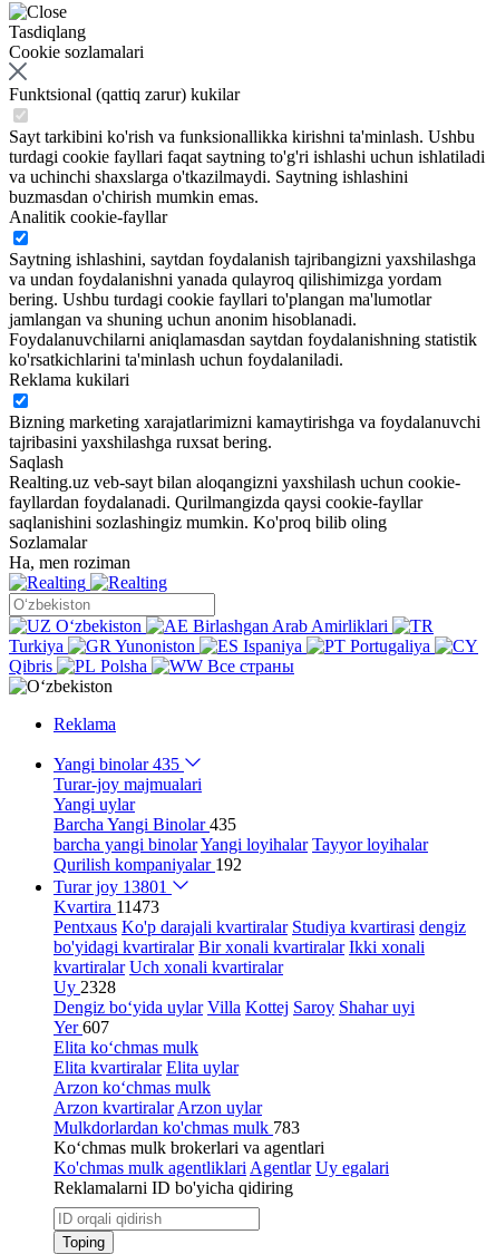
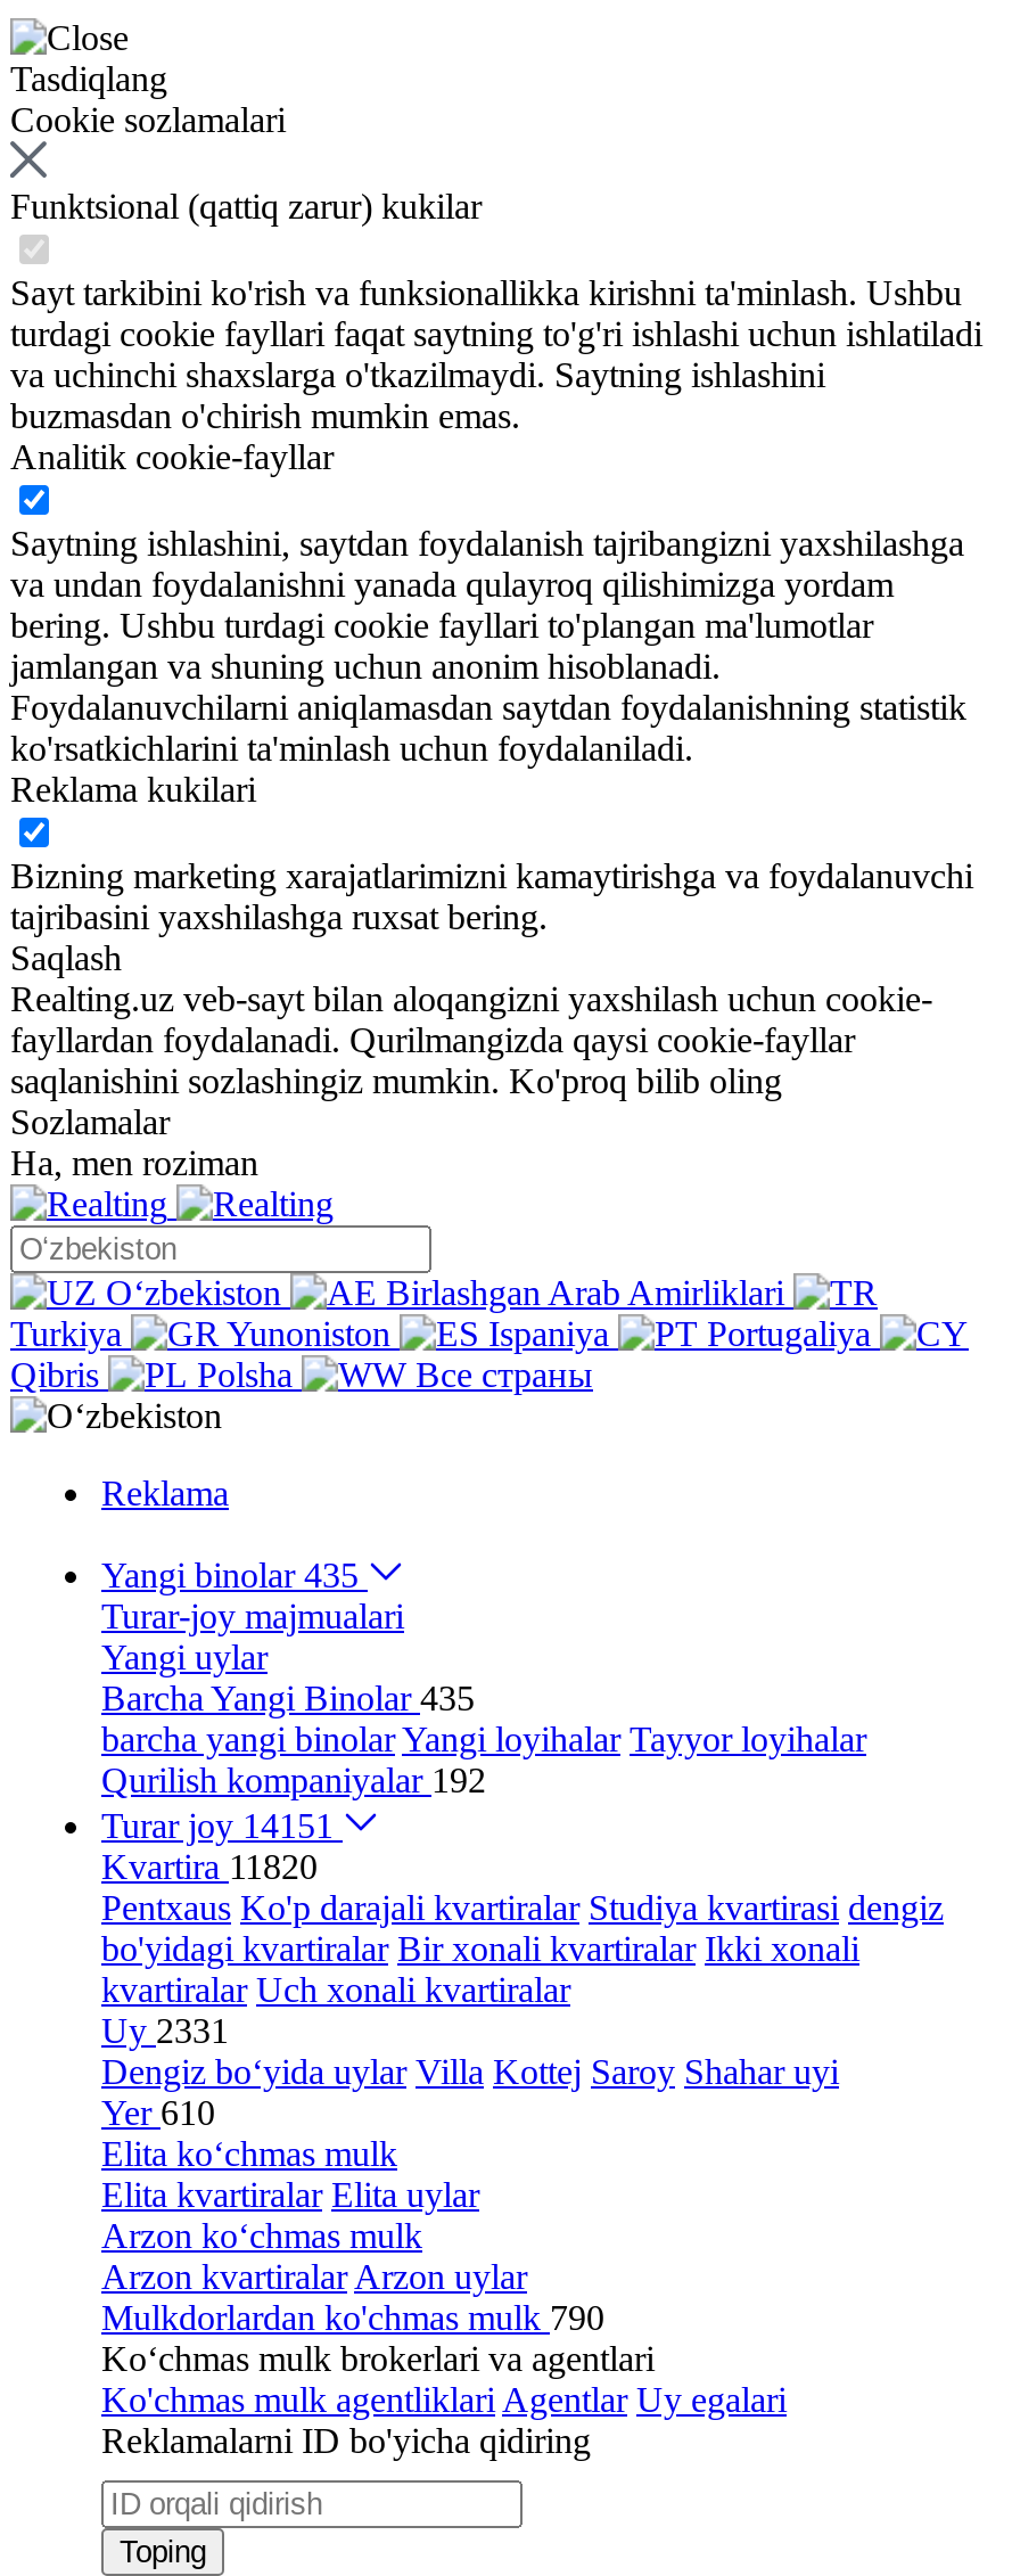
[54,877,167,896] Turar joy 13801 -> [101,1806,334,1845] Turar joy 14151
[54,897,159,916] Kvartira 11473 -> [101,1847,318,1886] Kvartira 11820
[54,978,116,997] Uy 2328 -> [101,2011,229,2050] Uy 2331
[54,1018,109,1037] Yer 607 -> [101,2093,215,2132] Yer 610
[54,1118,300,1137] Mulkdorlardan ko'chmas mulk 783 -> [101,2298,604,2337] Mulkdorlardan ko'chmas mulk 790

